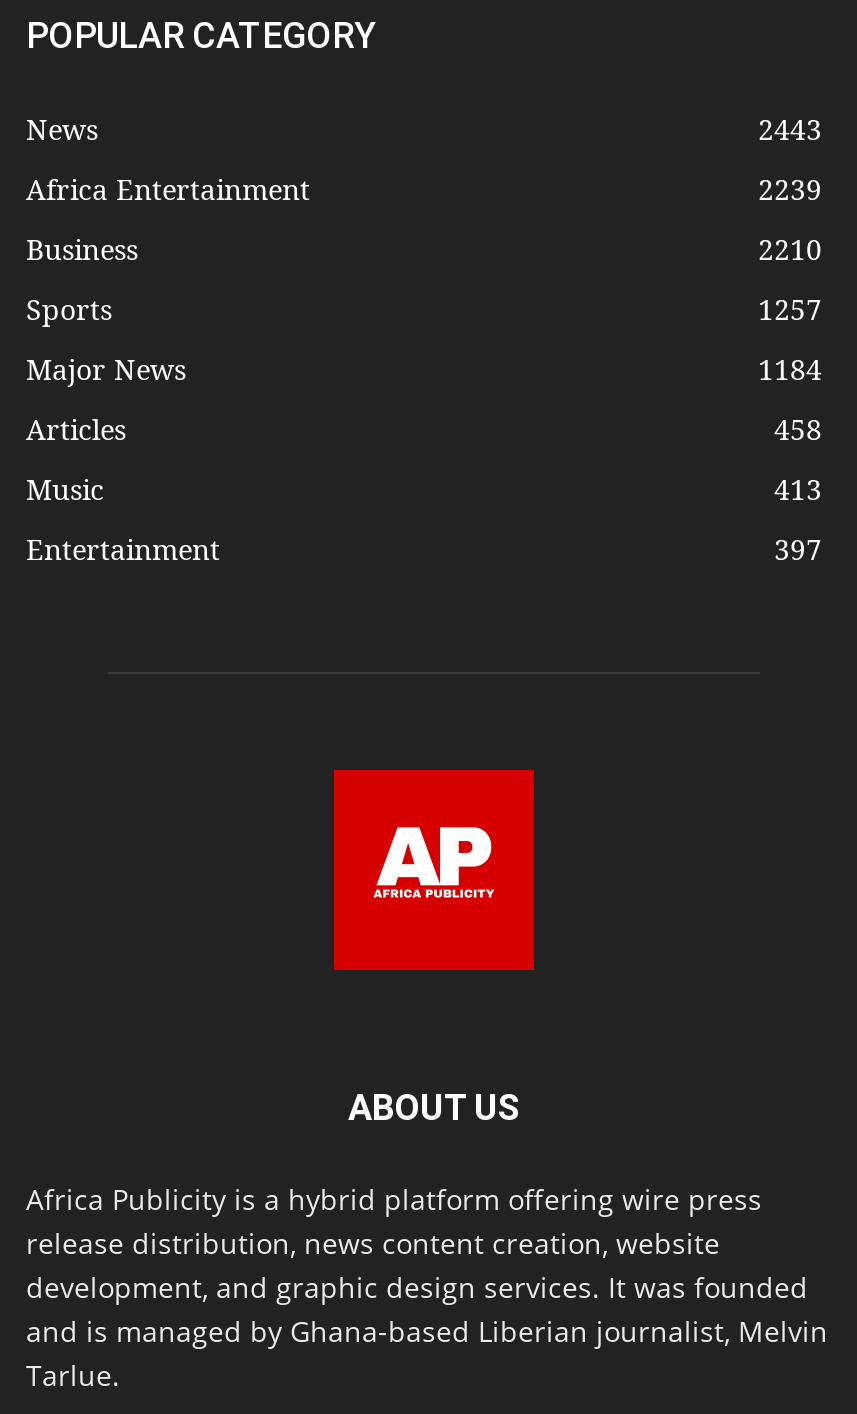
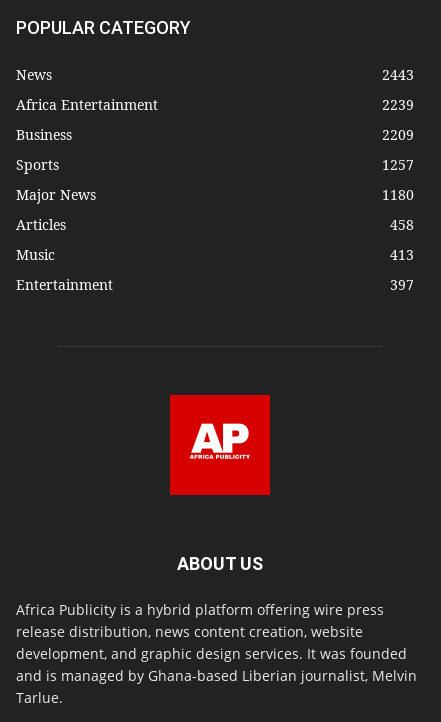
[758,229,822,267] 2210 -> [382,125,414,144] 2209
[758,349,822,387] 1184 -> [382,185,414,204] 1180

